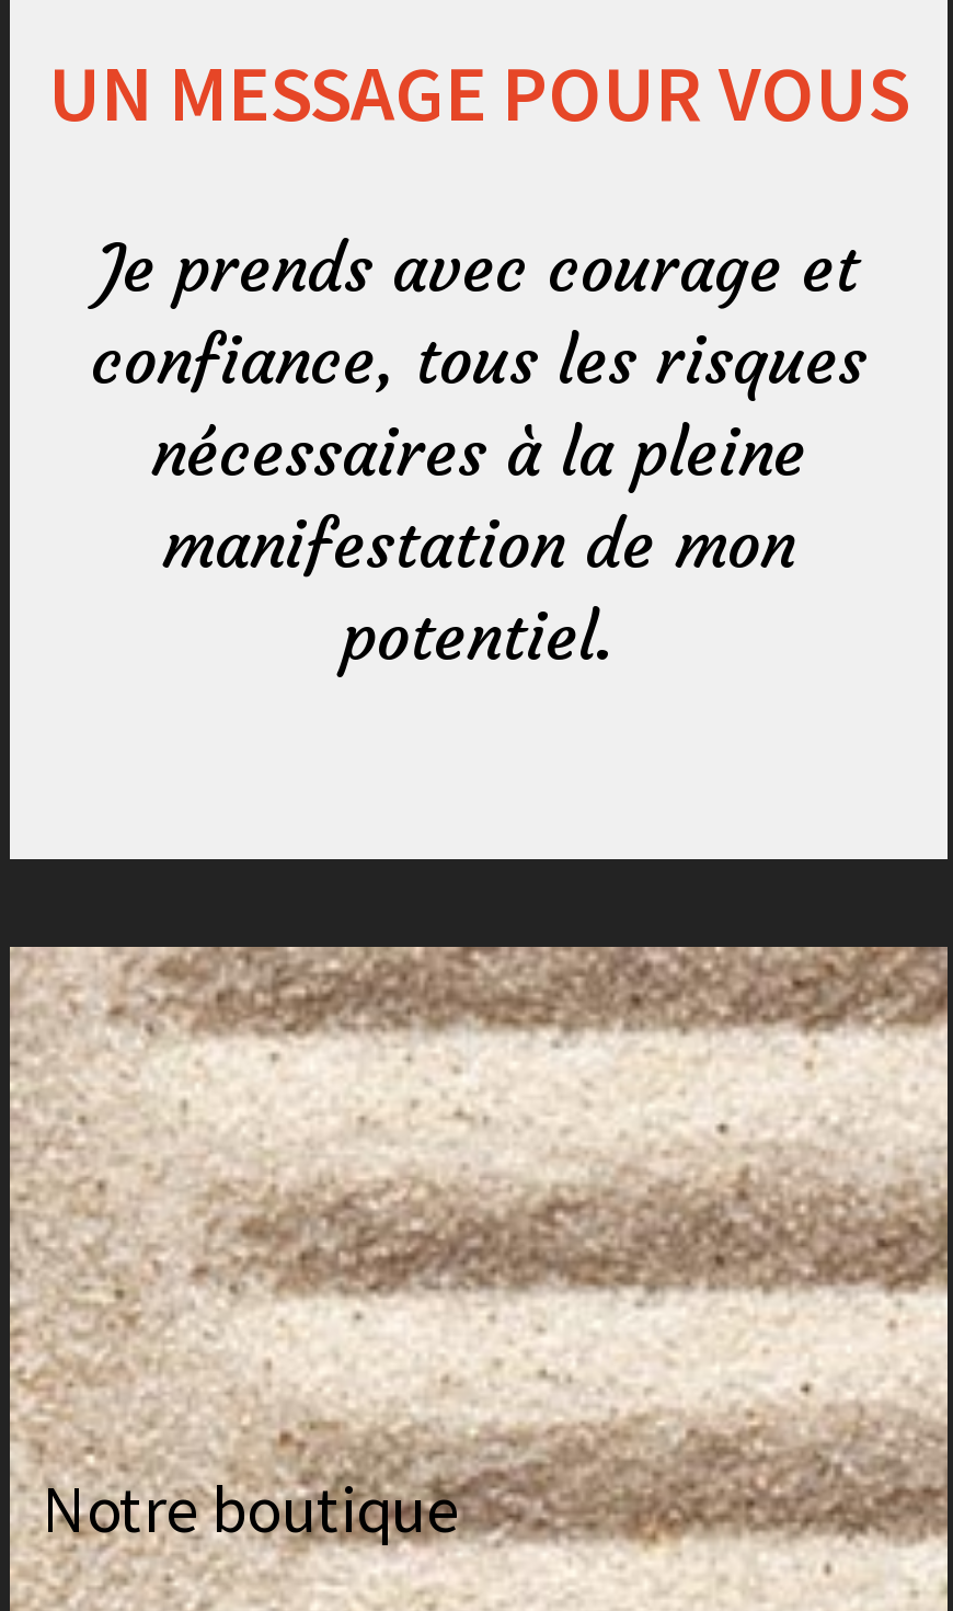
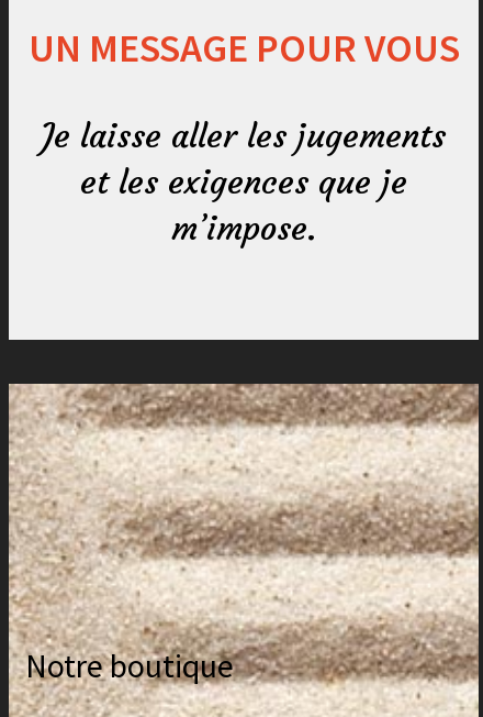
[91,228,866,677] Je prends avec courage et | confiance, tous les risques | nécessaires à la pleine | manifestation de mon | potentiel. -> [42,115,446,249] Je laisse aller les jugements | et les exigences que je | m’impose.

